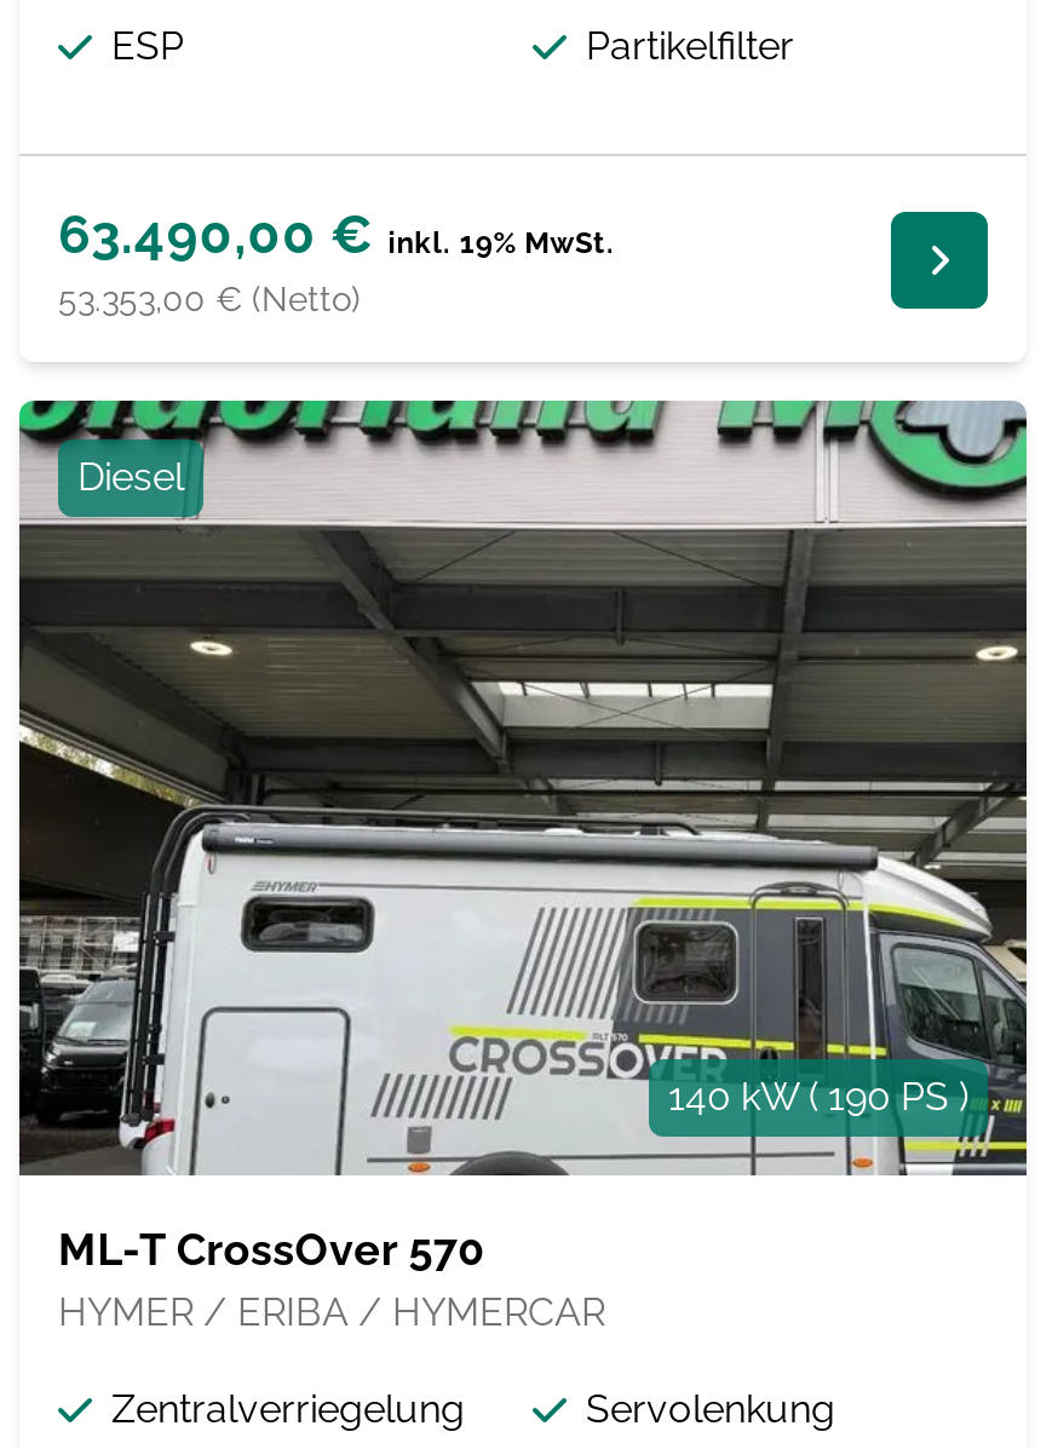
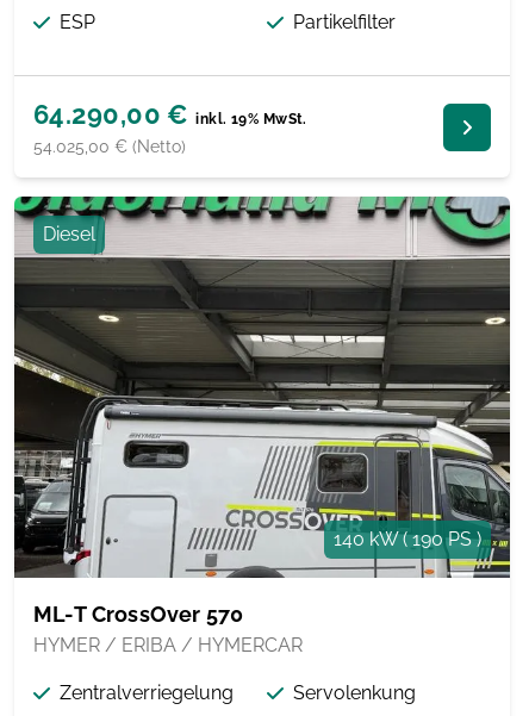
[58,202,615,265] 63.490,00 €inkl. 19% MwSt. -> [33,99,307,130] 64.290,00 €inkl. 19% MwSt.
[58,280,361,318] 53.353,00 € (Netto) -> [33,137,186,156] 54.025,00 € (Netto)

